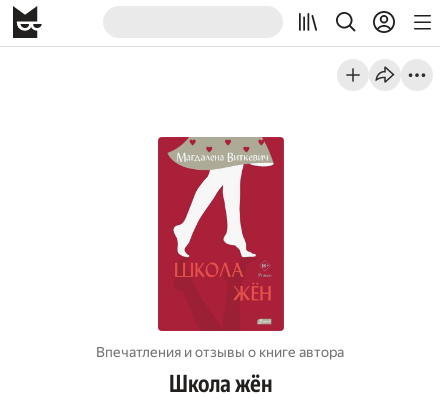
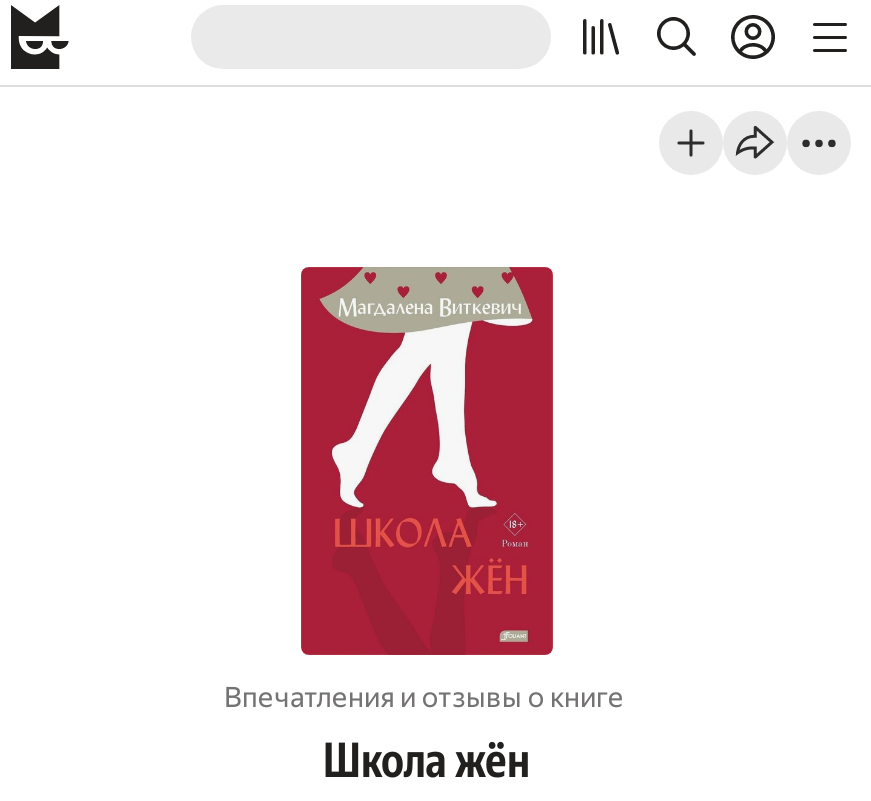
[95,344,343,360] Впечатления и отзывы о книге автора -> [224,681,624,713] Впечатления и отзывы о книге

